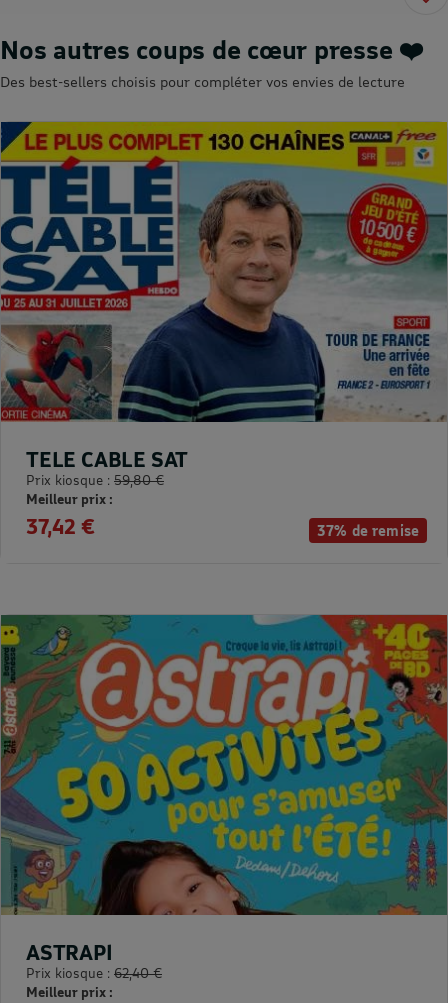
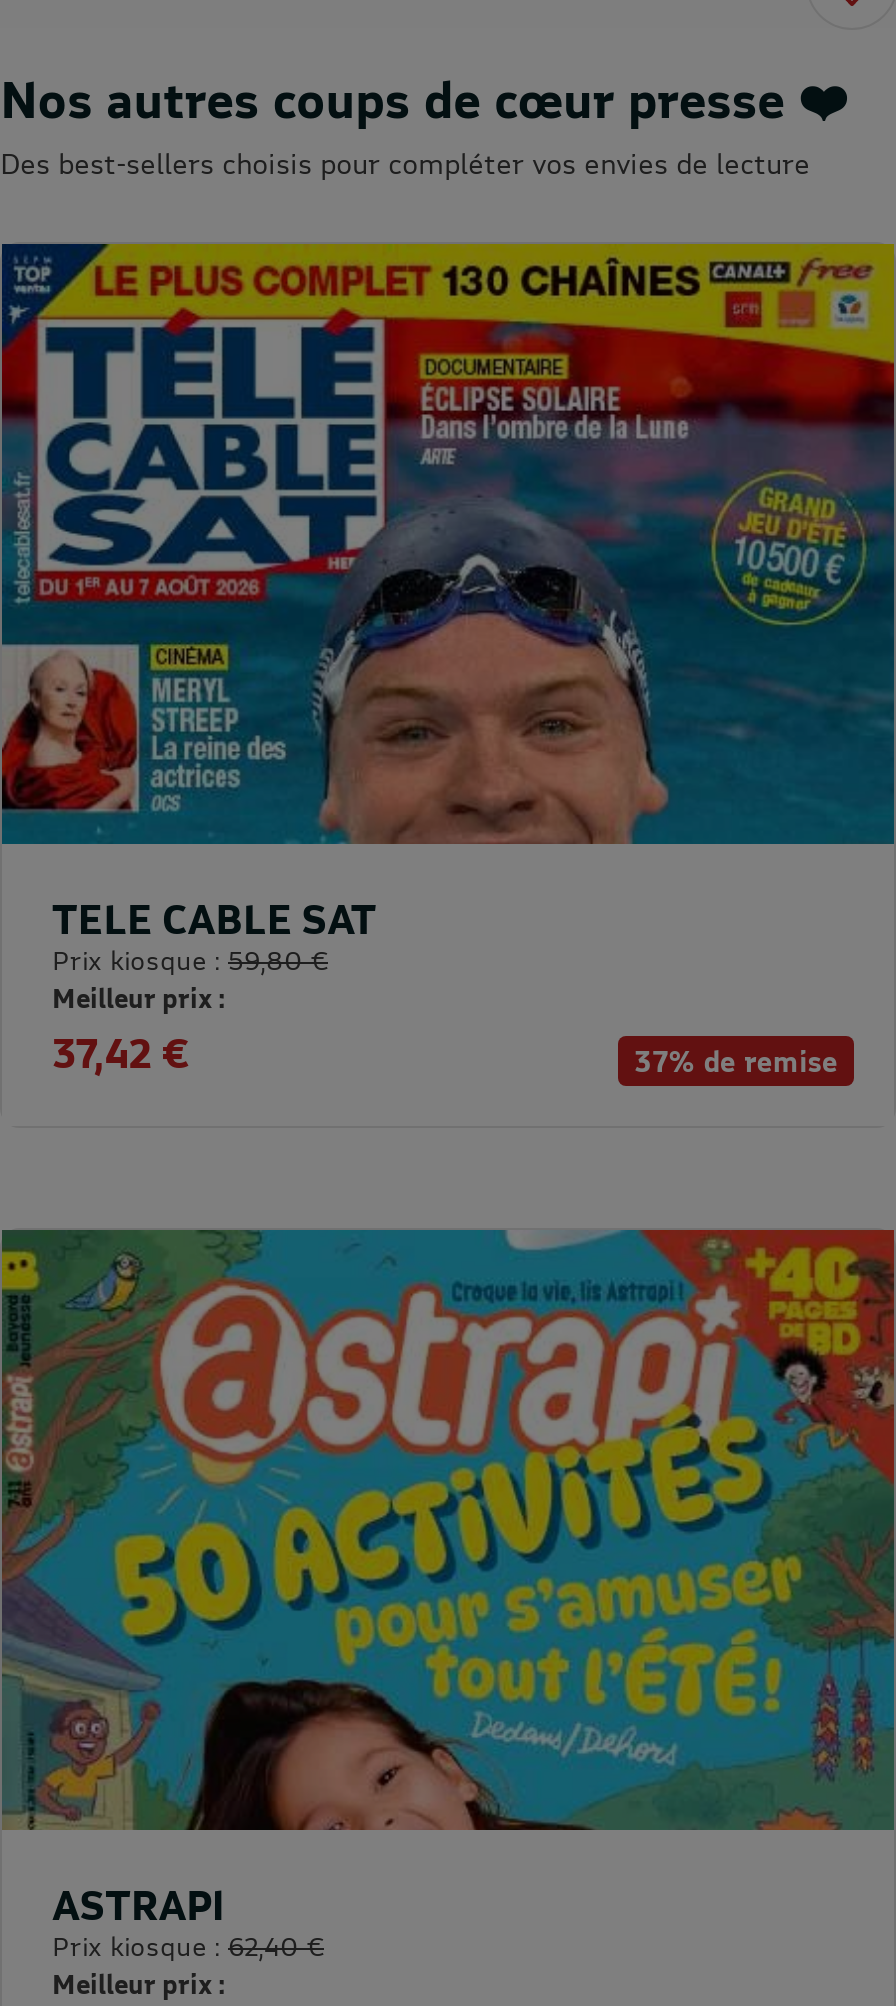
[3,121,445,423] [image] -> [6,242,890,846] [image]

